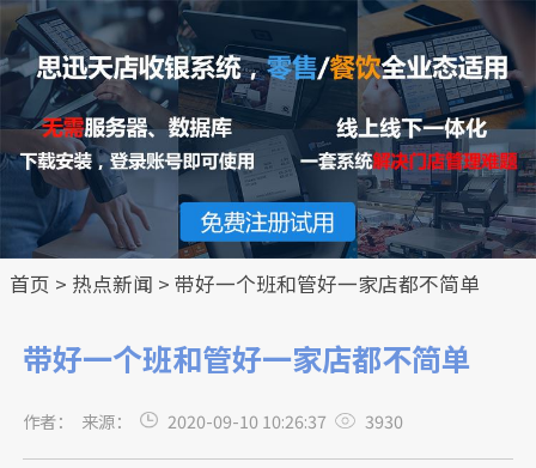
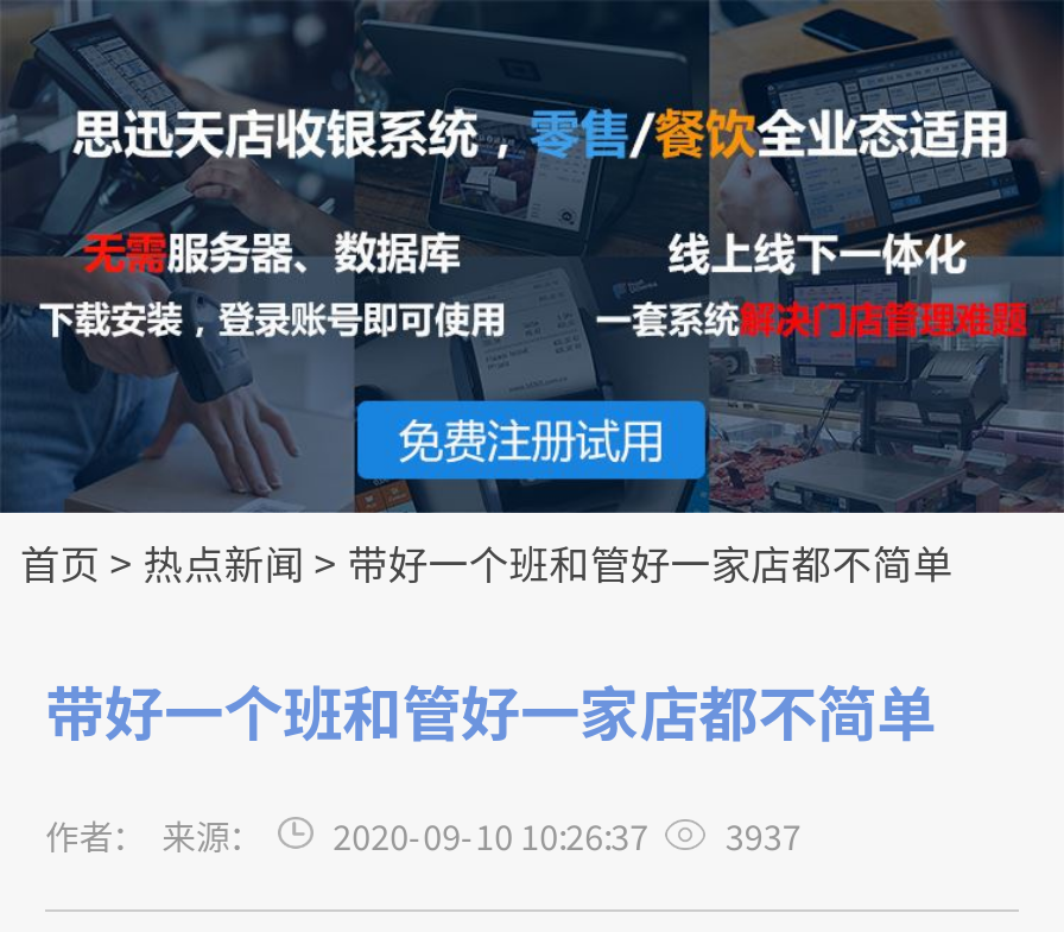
[23,408,404,433] 作者： 来源： 2020-09-10 10:26:37 3930 -> [45,809,801,859] 作者： 来源： 2020-09-10 10:26:37 3937

